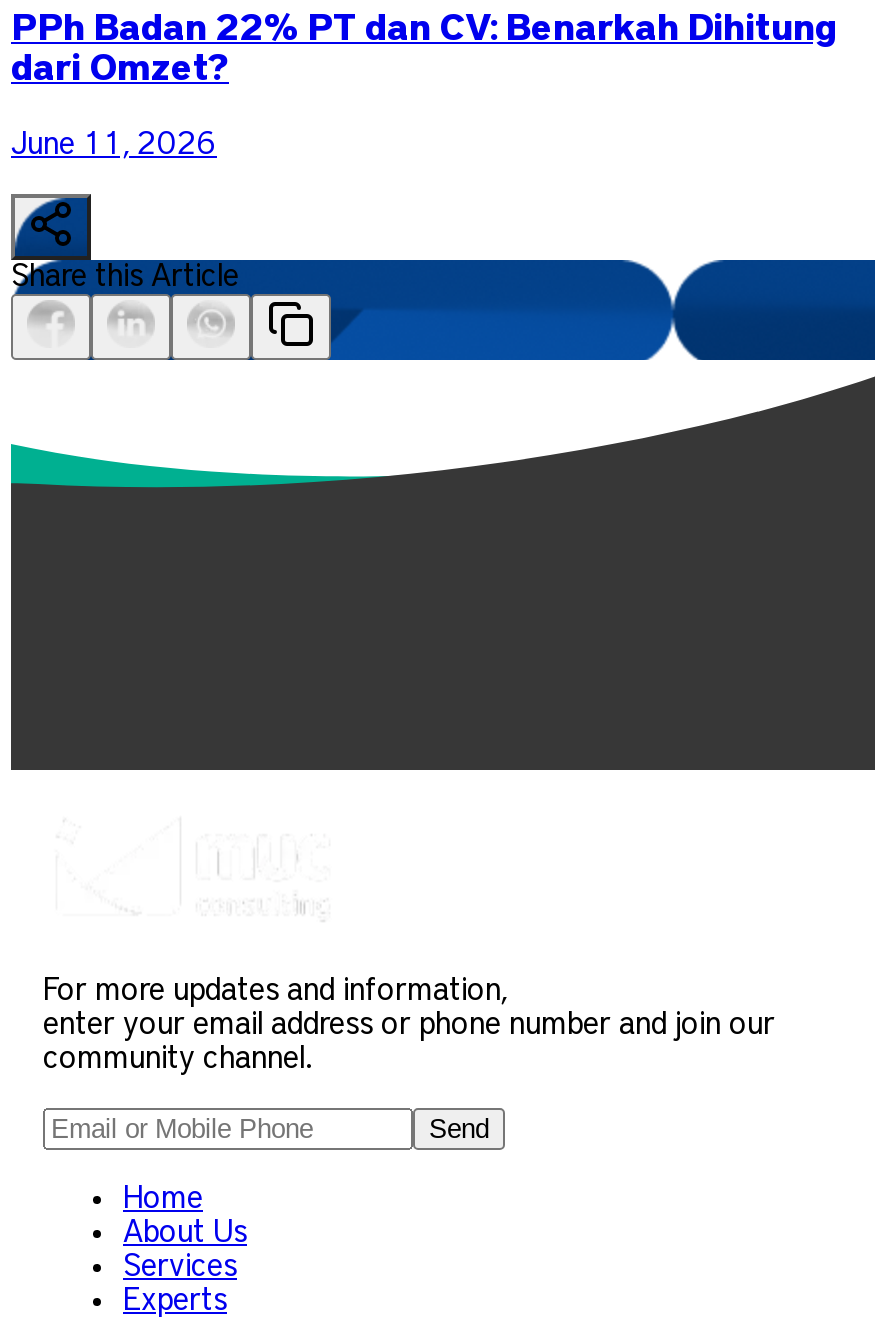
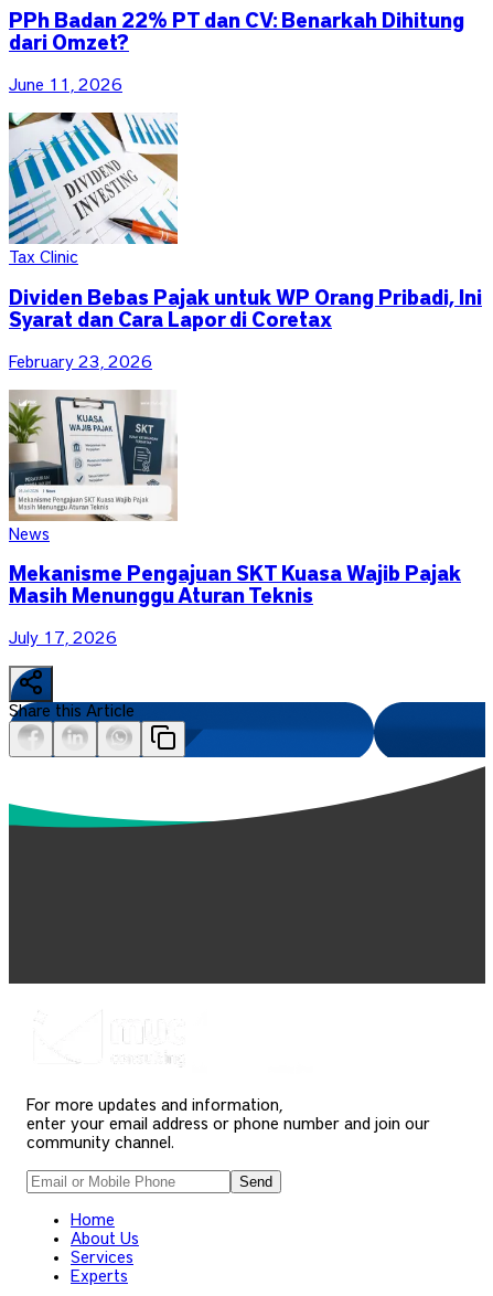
none -> [8,111,482,370] [image] | Tax Clinic | Dividen Bebas Pajak untuk WP Orang Pribadi, Ini | Syarat dan Cara Lapor di Coretax | February 23, 2026
none -> [8,390,461,647] [image] | News | Mekanisme Pengajuan SKT Kuasa Wajib Pajak | Masih Menunggu Aturan Teknis | July 17, 2026

